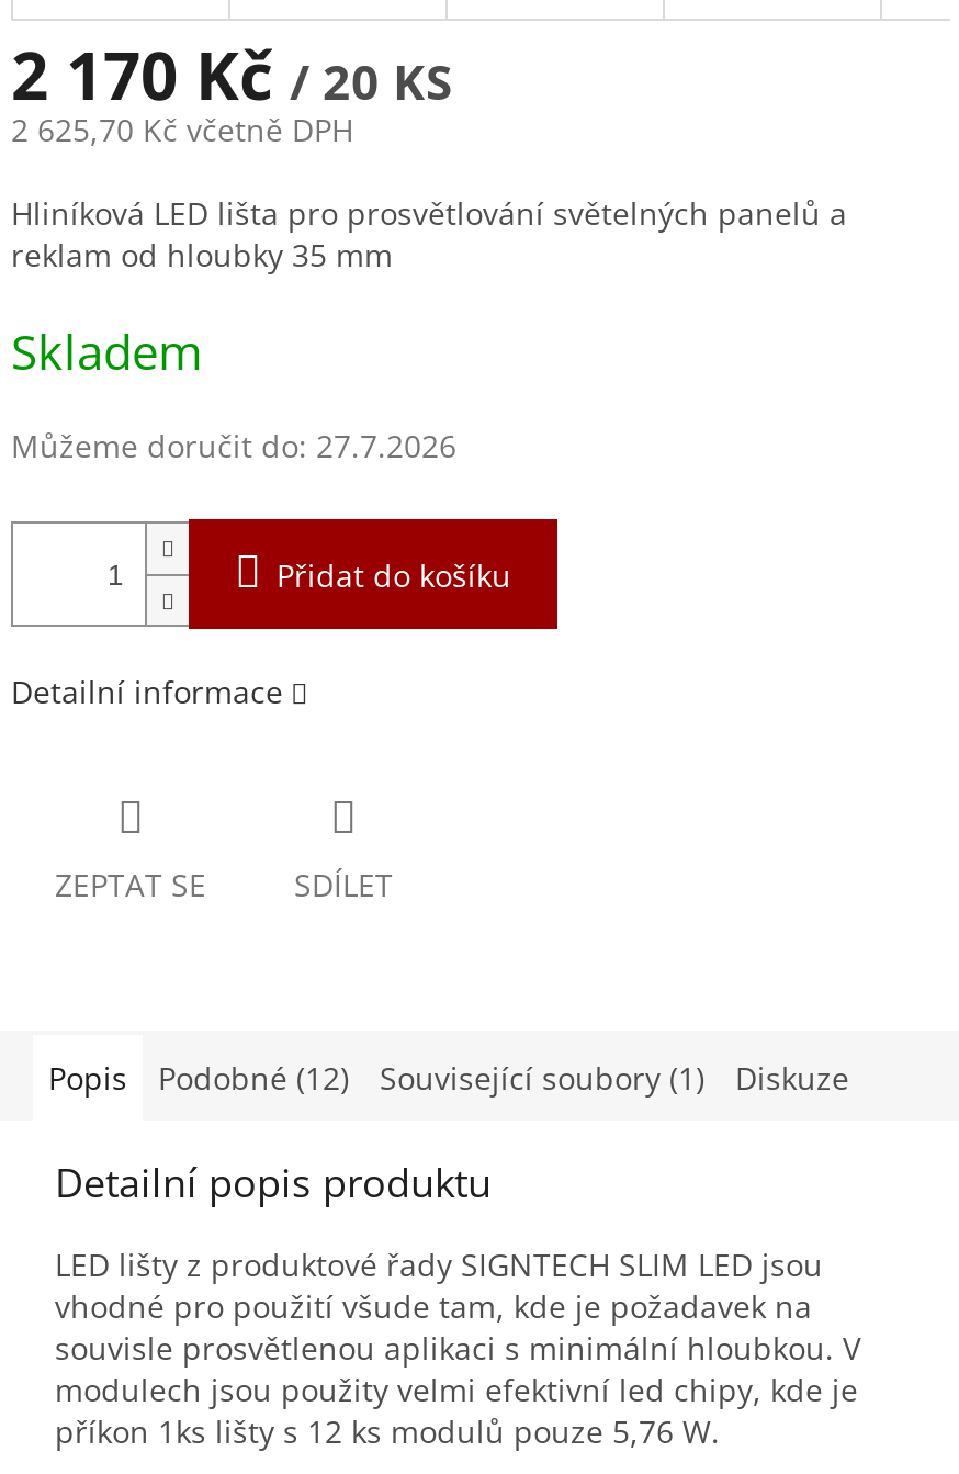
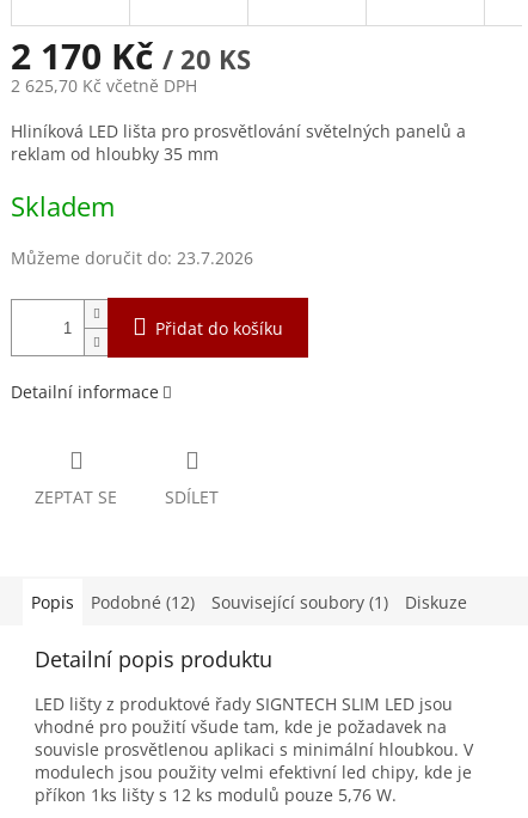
[11,426,456,467] Můžeme doručit do: 27.7.2026 -> [11,247,253,270] Můžeme doručit do: 23.7.2026

